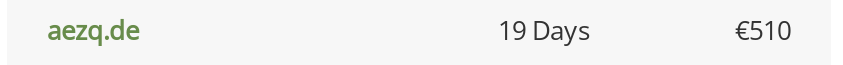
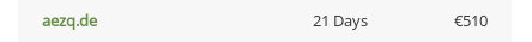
[498,12,590,48] 19 Days -> [312,10,367,31] 21 Days

